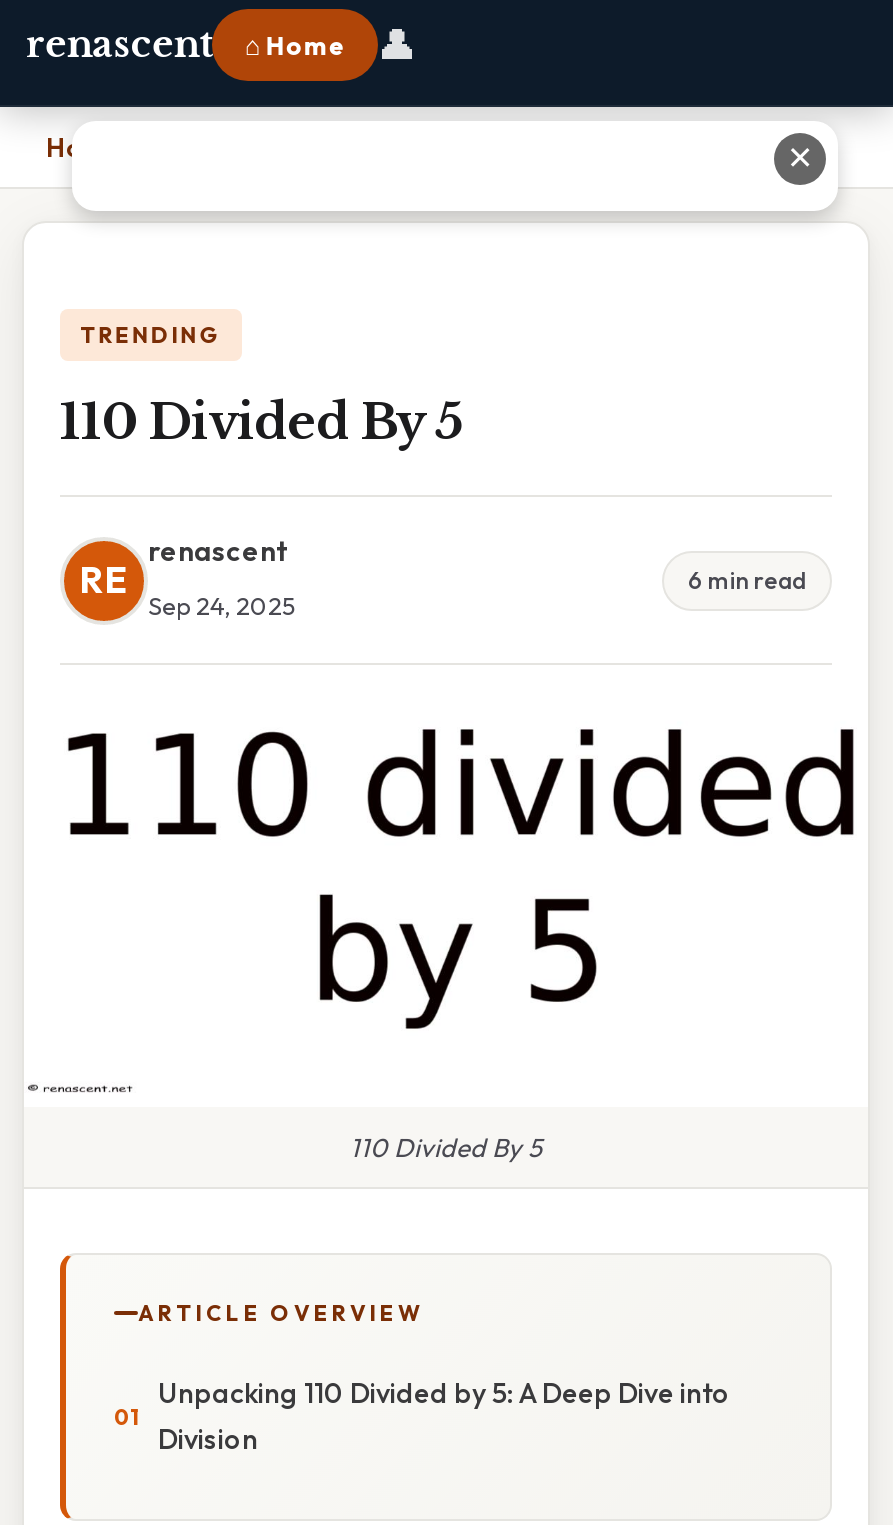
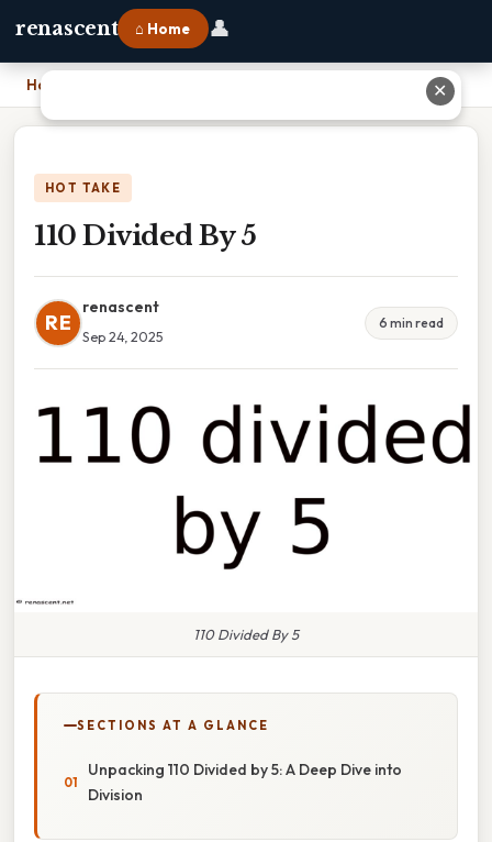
[80,321,222,349] TRENDING -> [45,180,121,196] HOT TAKE
[138,1299,424,1327] ARTICLE OVERVIEW -> [77,718,269,733] SECTIONS AT A GLANCE

